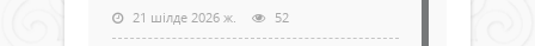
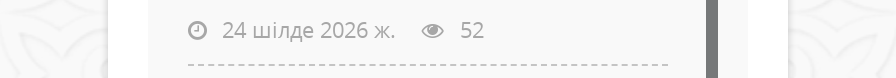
[129,8,289,26] 21 шілде 2026 ж. 52 -> [216,13,484,43] 24 шілде 2026 ж. 52

